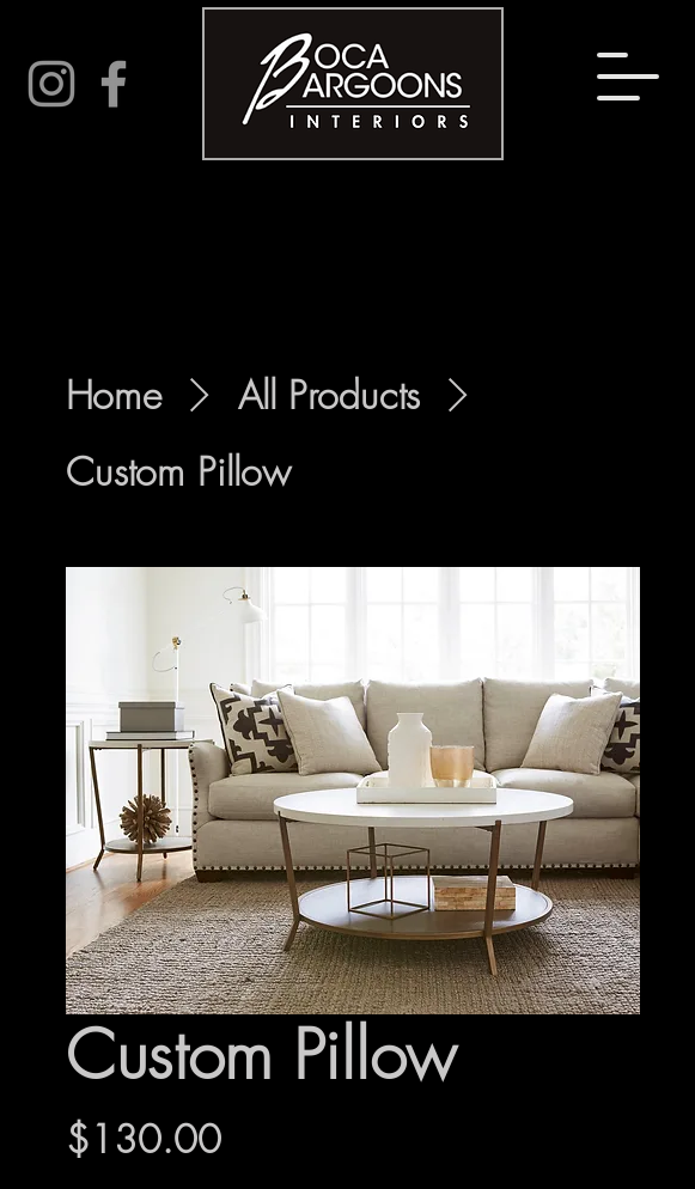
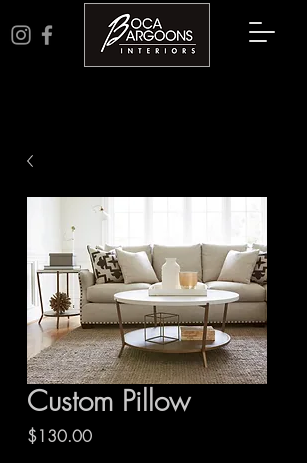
[66,368,420,498] Home | All Products | Custom Pillow -> none

